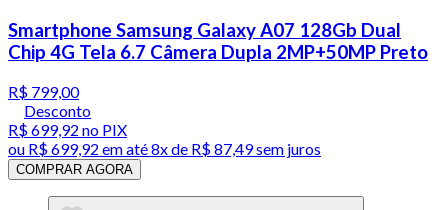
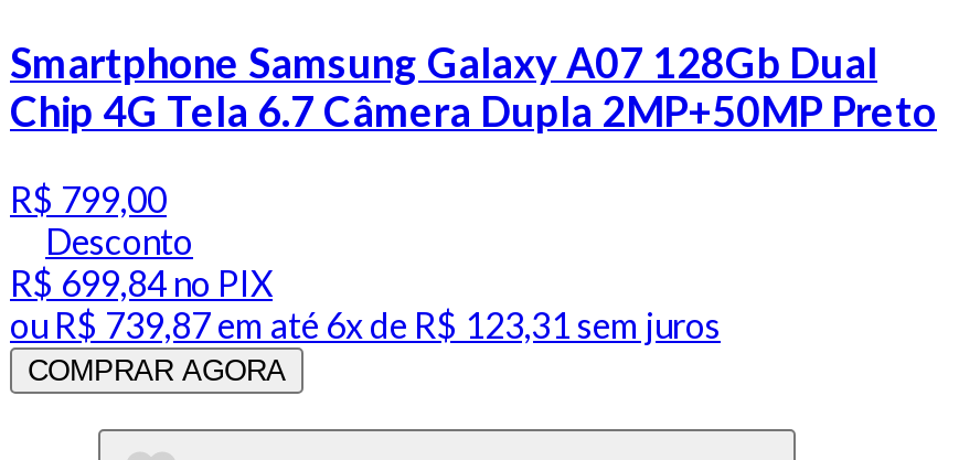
[8,120,127,139] R$ 699,92 no PIX -> [10,262,273,304] R$ 699,84 no PIX
[8,139,321,158] ou R$ 699,92 em até 8x de R$ 87,49 sem juros -> [10,304,721,345] ou R$ 739,87 em até 6x de R$ 123,31 sem juros

